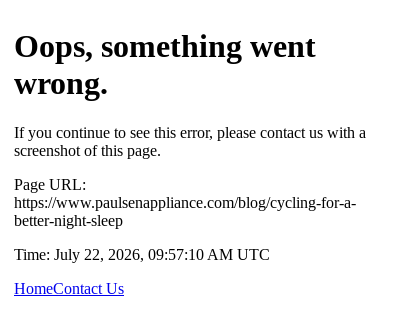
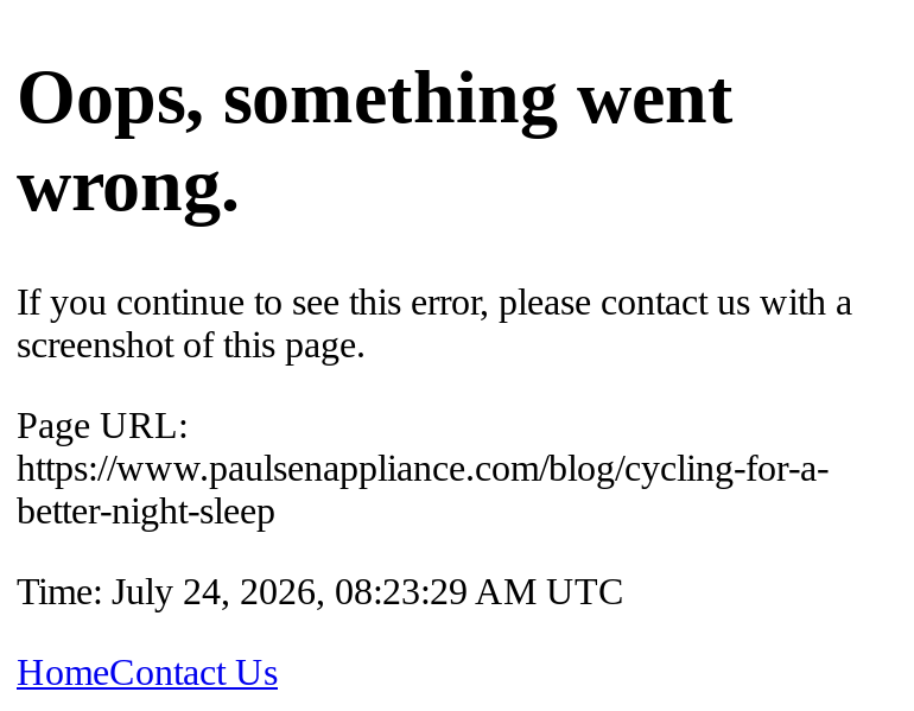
[14,246,270,263] Time: July 22, 2026, 09:57:10 AM UTC -> [17,571,624,611] Time: July 24, 2026, 08:23:29 AM UTC

